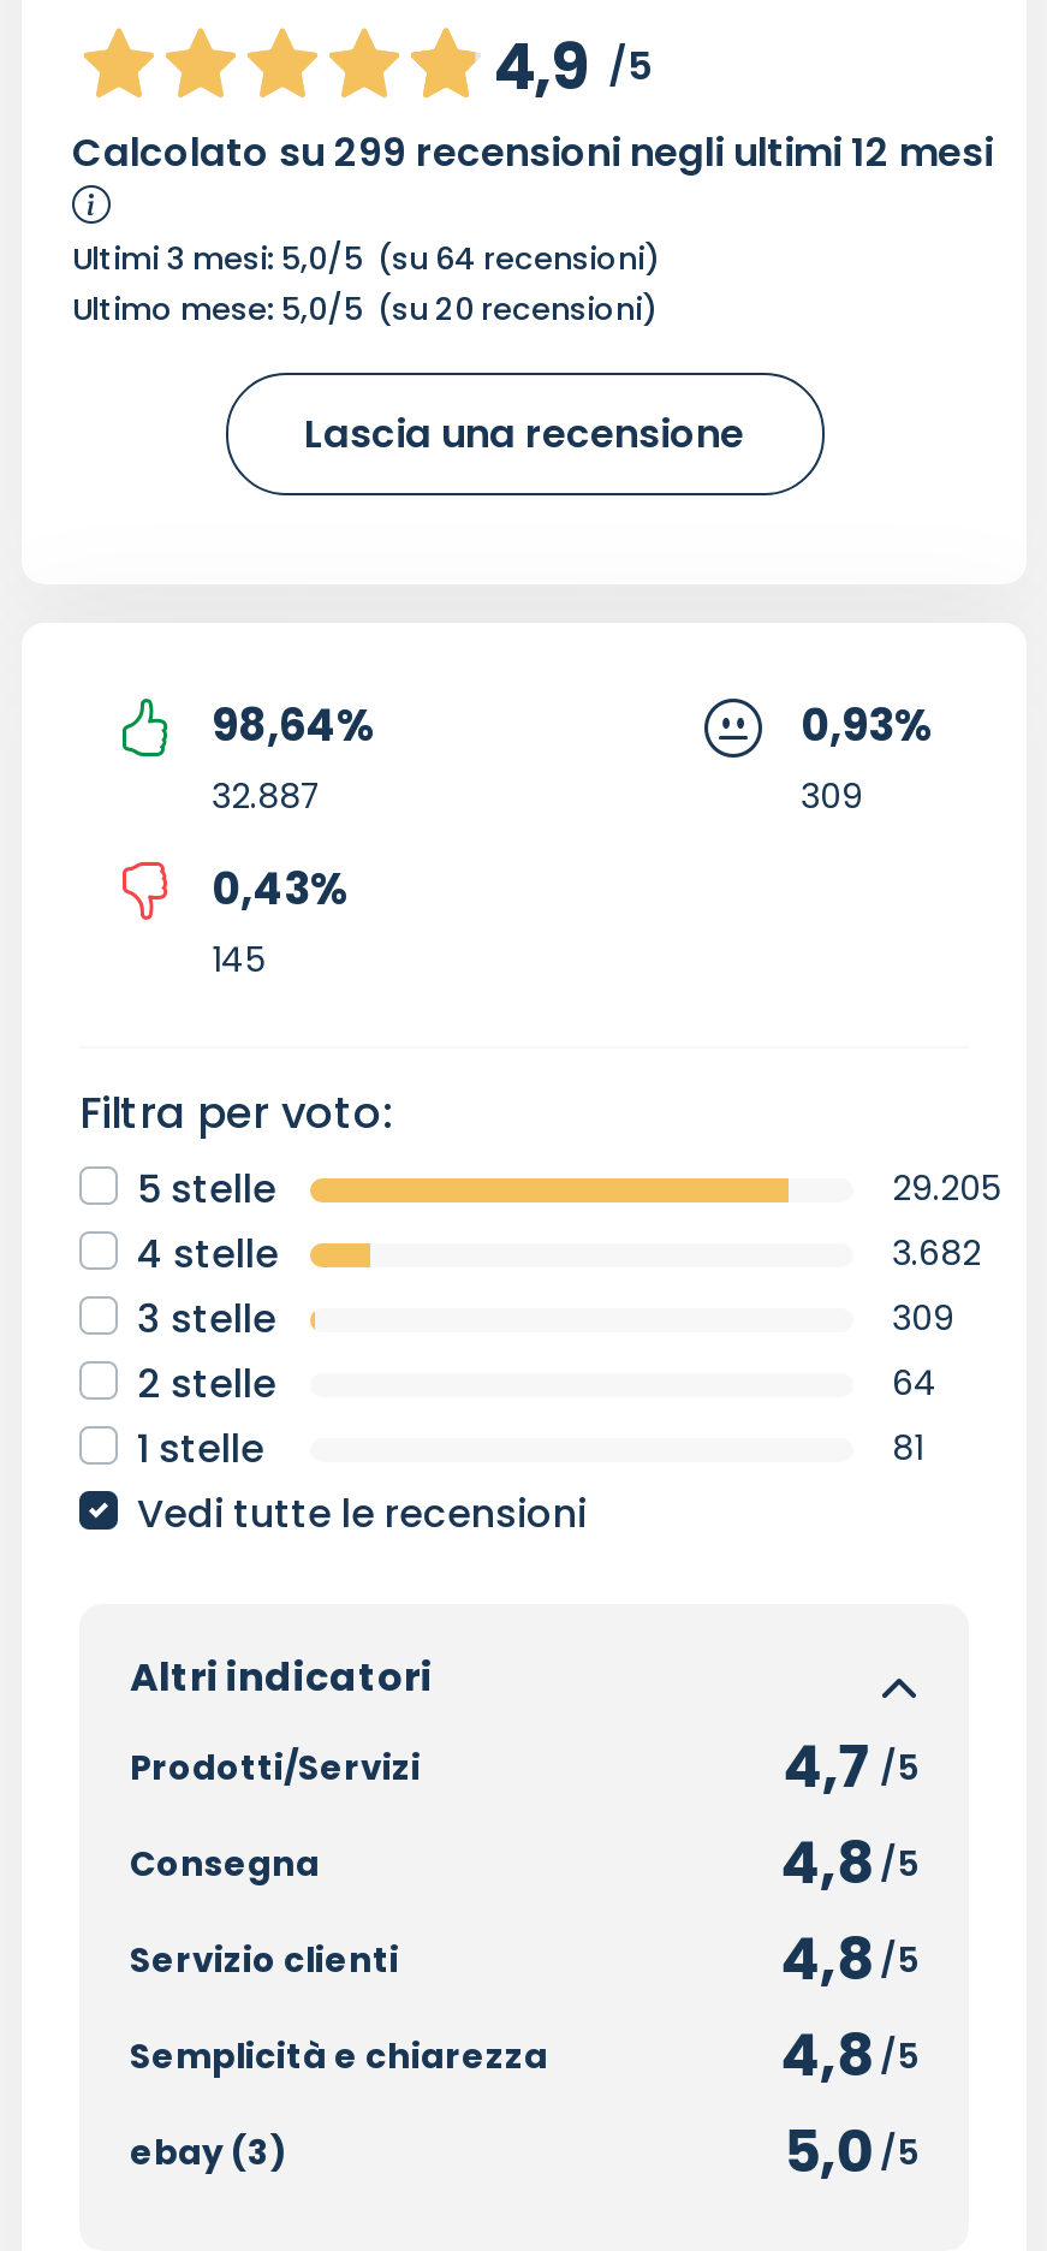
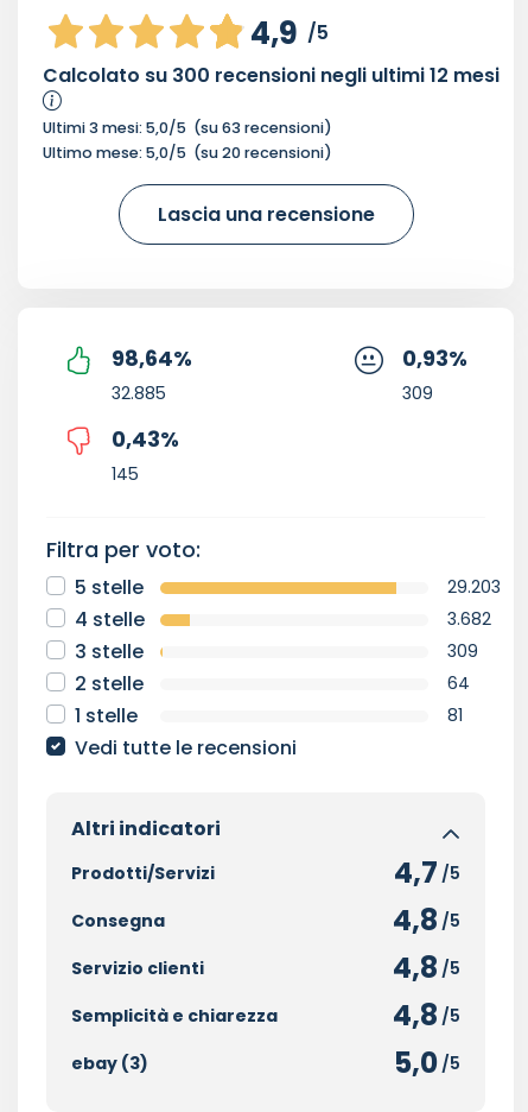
[72,125,993,180] Calcolato su 299 recensioni negli ultimi 12 mesi -> [43,62,500,89] Calcolato su 300 recensioni negli ultimi 12 mesi
[72,238,661,278] Ultimi 3 mesi: 5,0/5 (su 64 recensioni) -> [43,117,332,138] Ultimi 3 mesi: 5,0/5 (su 63 recensioni)
[212,772,322,821] 32.887 -> [112,382,166,405] 32.885
[892,1164,1003,1213] 29.205 -> [447,575,501,599] 29.203

